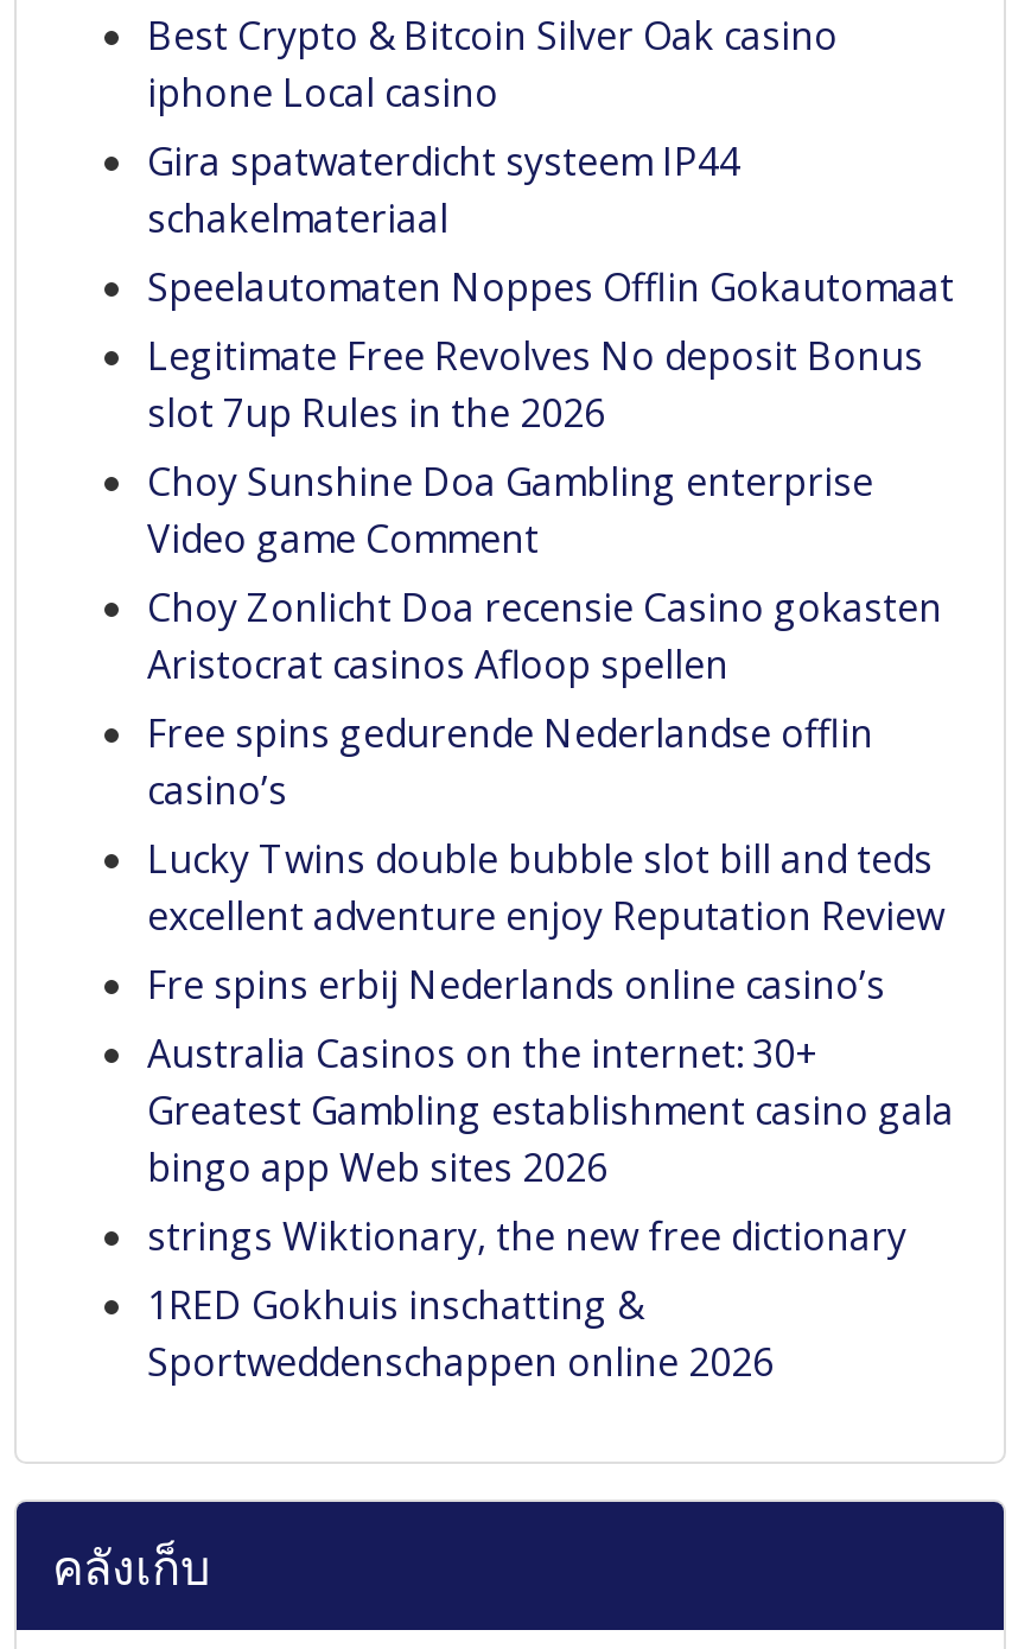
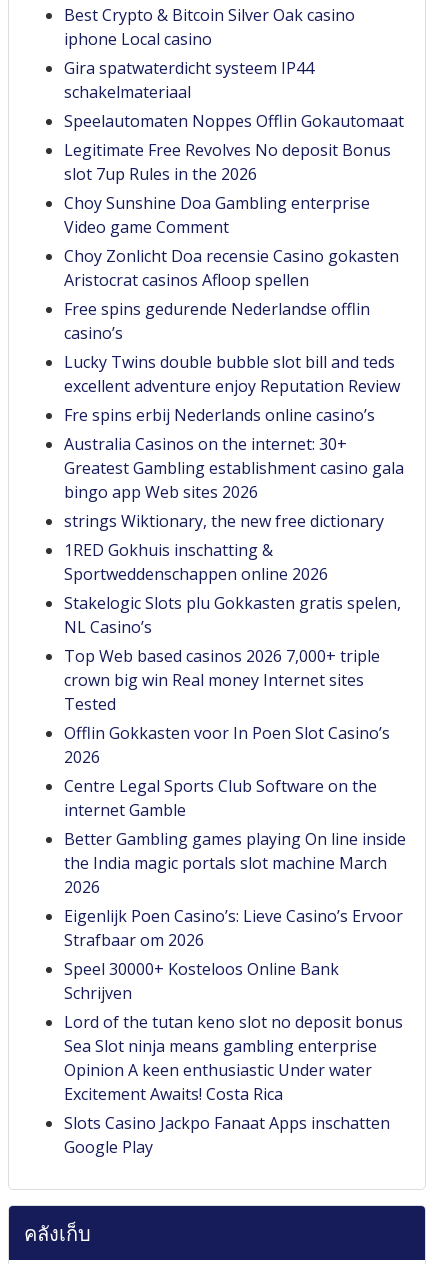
none -> [64,592,406,1158] Stakelogic Slots plu Gokkasten gratis spelen, | NL Casino’s | Top Web based casinos 2026 7,000+ triple | crown big win Real money Internet sites | Tested | Offlin Gokkasten voor In Poen Slot Casino’s | 2026 | Centre Legal Sports Club Software on the | internet Gamble | Better Gambling games playing On line inside | the India magic portals slot machine March | 2026 | Eigenlijk Poen Casino’s: Lieve Casino’s Ervoor | Strafbaar om 2026 | Speel 30000+ Kosteloos Online Bank | Schrijven | Lord of the tutan keno slot no deposit bonus | Sea Slot ninja means gambling enterprise | Opinion A keen enthusiastic Under water | Excitement Awaits! Costa Rica | Slots Casino Jackpo Fanaat Apps inschatten | Google Play

